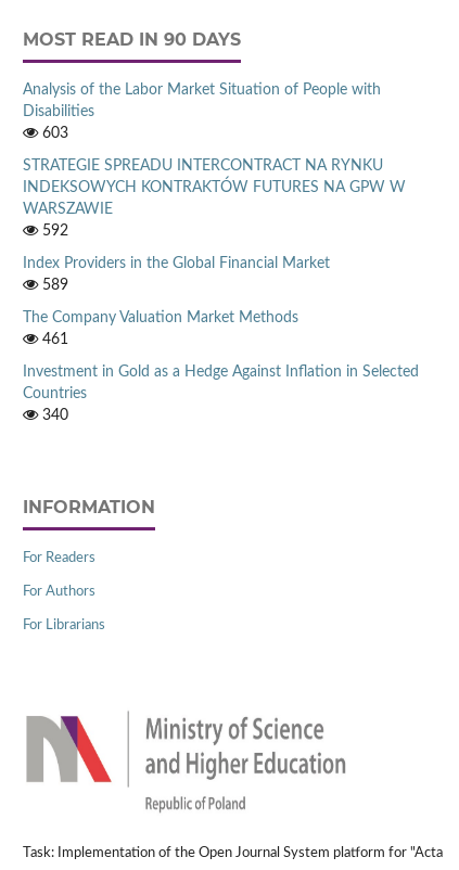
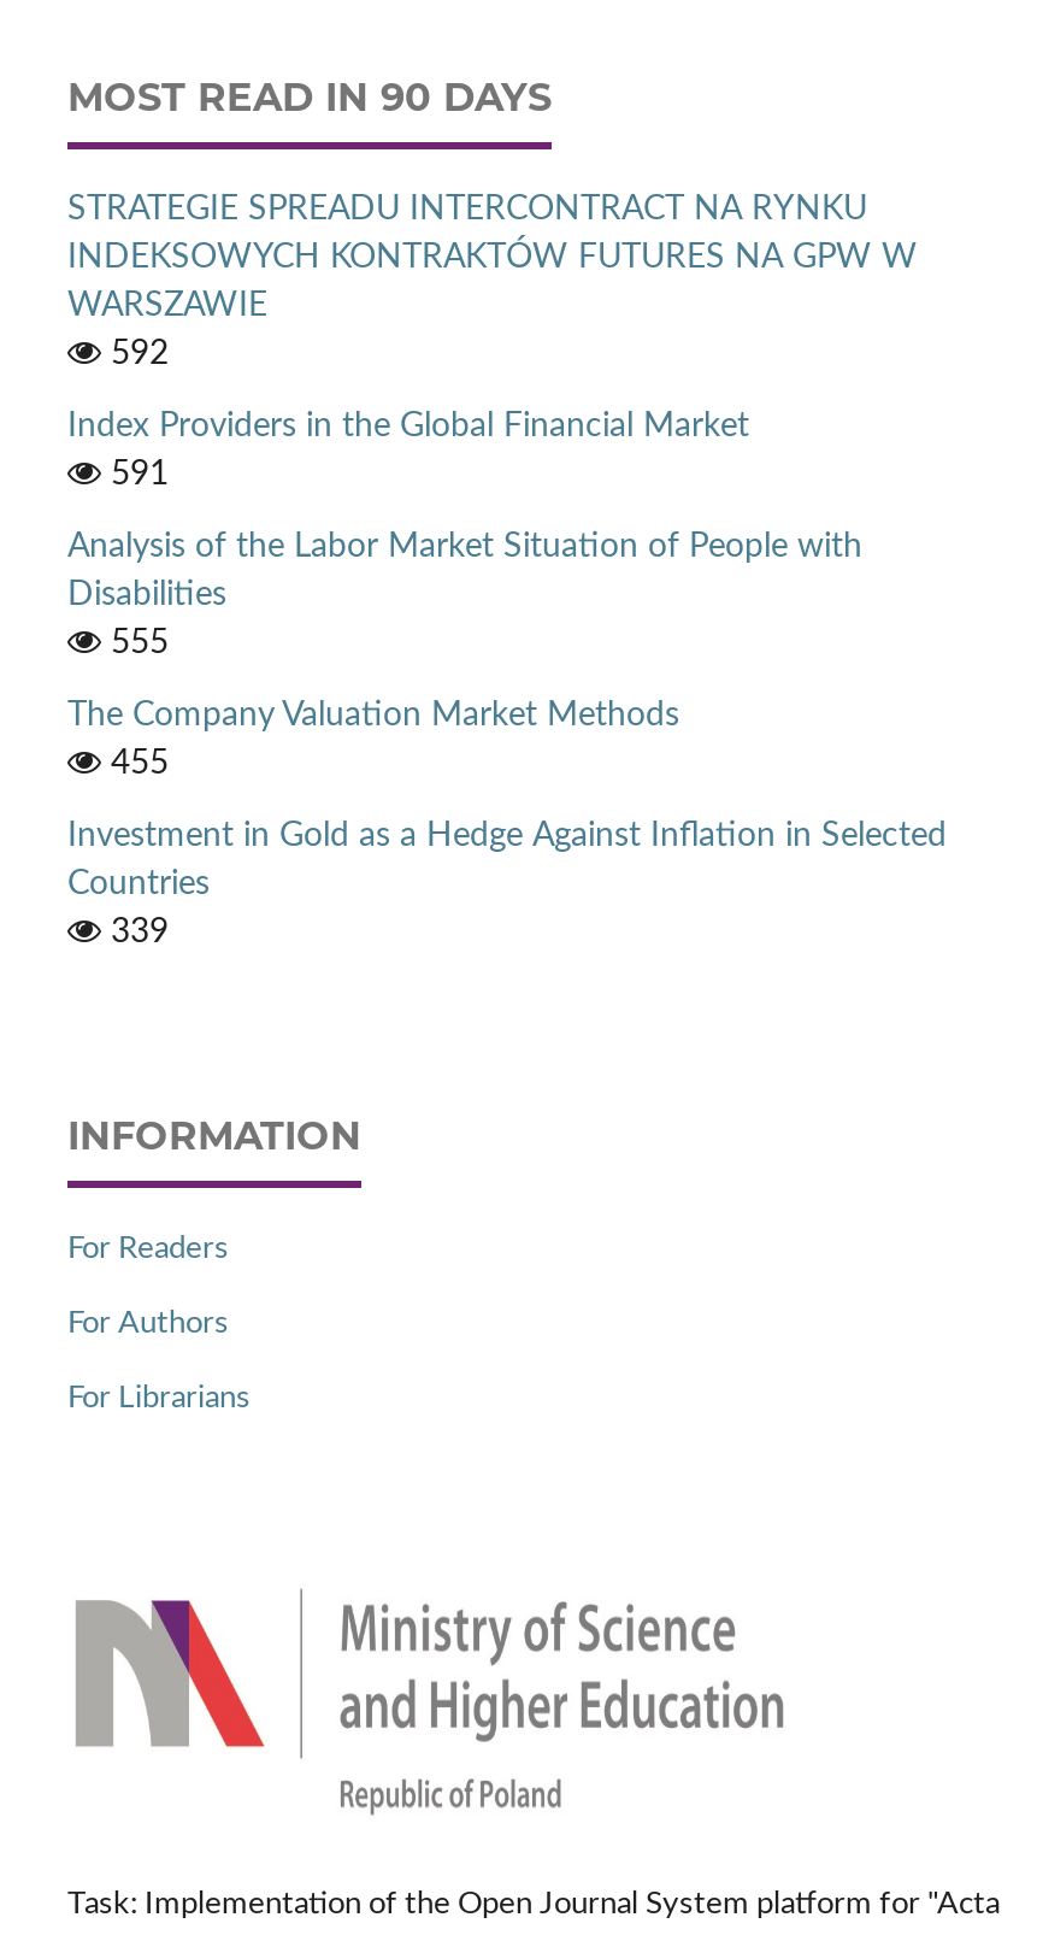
moved [23,83,381,120] -> [67,531,862,613]: Analysis of the Labor Market Situation of People with | Disabilities
[38,126,68,141] 603 -> none
moved [23,159,406,272] -> [67,193,918,444]: STRATEGIE SPREADU INTERCONTRACT NA RYNKU | INDEKSOWYCH KONTRAKTÓW FUTURES NA GPW W | WARSZAWIE | 592 | Index Providers in the Global Financial Market
[38,278,68,293] 589 -> [101,459,169,661] 591 | 555
[38,332,68,347] 461 -> [101,747,169,781] 455
[38,408,68,423] 340 -> [101,916,169,950] 339

